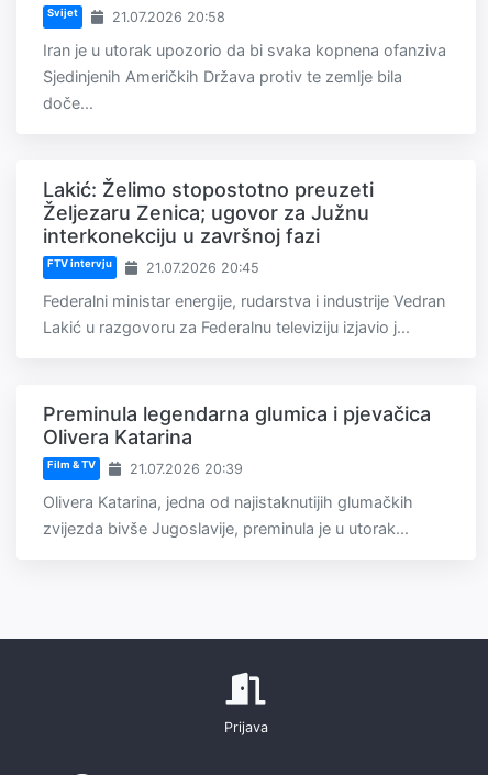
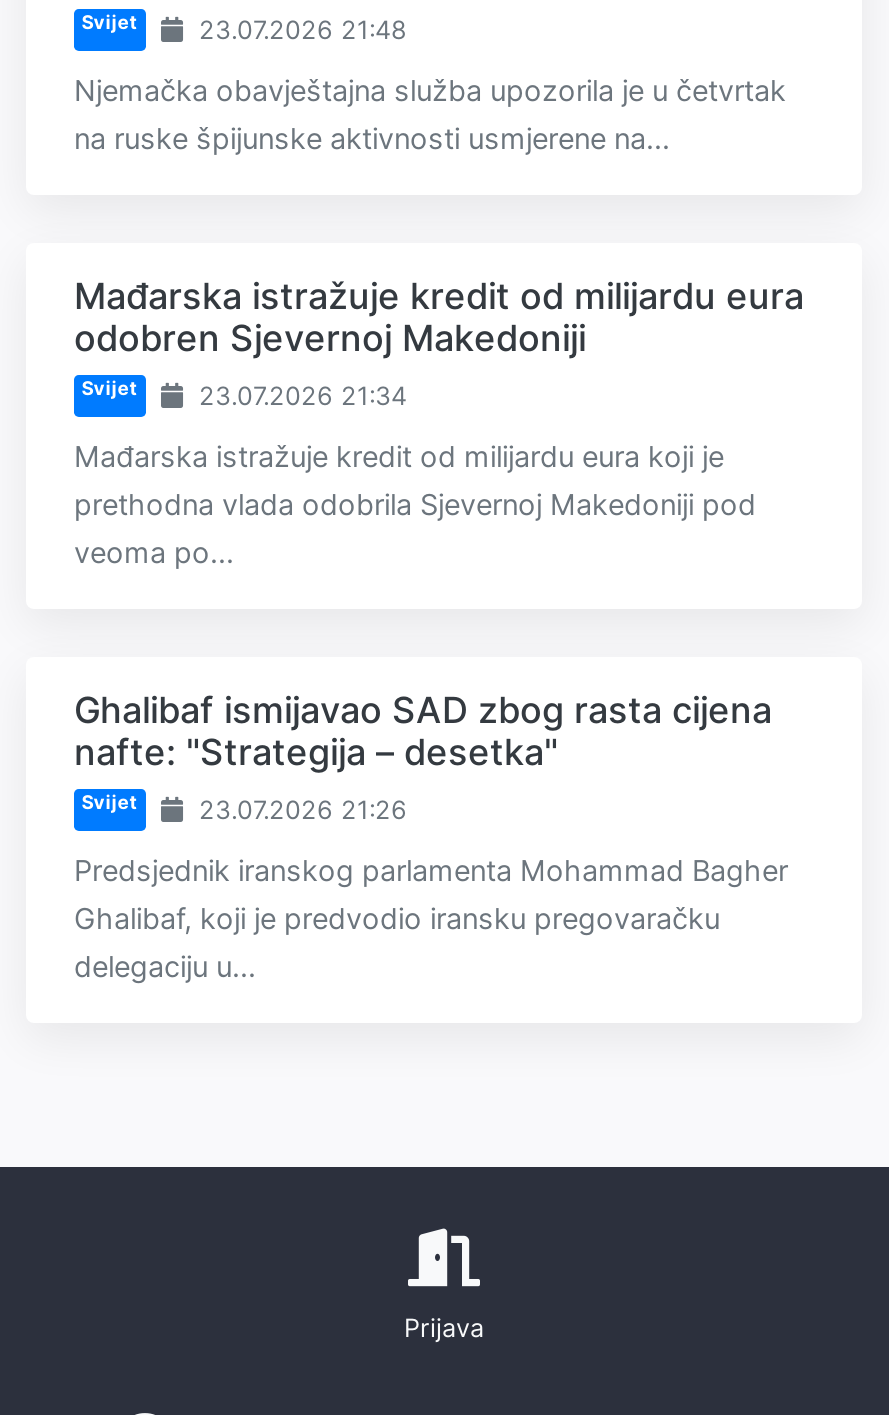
[107,9,225,25] 21.07.2026 20:58 -> [191,15,407,45] 23.07.2026 21:48
[43,41,446,112] Iran je u utorak upozorio da bi svaka kopnena ofanziva | Sjedinjenih Američkih Država protiv te zemlje bila | doče... -> [74,73,786,155] Njemačka obavještajna služba upozorila je u četvrtak | na ruske špijunske aktivnosti usmjerene na...
[43,178,374,276] Lakić: Želimo stopostotno preuzeti | Željezaru Zenica; ugovor za Južnu | interkonekciju u završnoj fazi | FTV intervju | 21.07.2026 20:45 -> [74,275,804,411] Mađarska istražuje kredit od milijardu eura | odobren Sjevernoj Makedoniji | Svijet | 23.07.2026 21:34
[43,291,445,336] Federalni ministar energije, rudarstva i industrije Vedran | Lakić u razgovoru za Federalnu televiziju izjavio j... -> [74,439,756,569] Mađarska istražuje kredit od milijardu eura koji je | prethodna vlada odobrila Sjevernoj Makedoniji pod | veoma po...
[43,402,431,477] Preminula legendarna glumica i pjevačica | Olivera Katarina | Film & TV | 21.07.2026 20:39 -> [74,689,772,825] Ghalibaf ismijavao SAD zbog rasta cijena | nafte: "Strategija – desetka" | Svijet | 23.07.2026 21:26
[43,493,413,538] Olivera Katarina, jedna od najistaknutijih glumačkih | zvijezda bivše Jugoslavije, preminula je u utorak... -> [74,853,788,983] Predsjednik iranskog parlamenta Mohammad Bagher | Ghalibaf, koji je predvodio iransku pregovaračku | delegaciju u...

